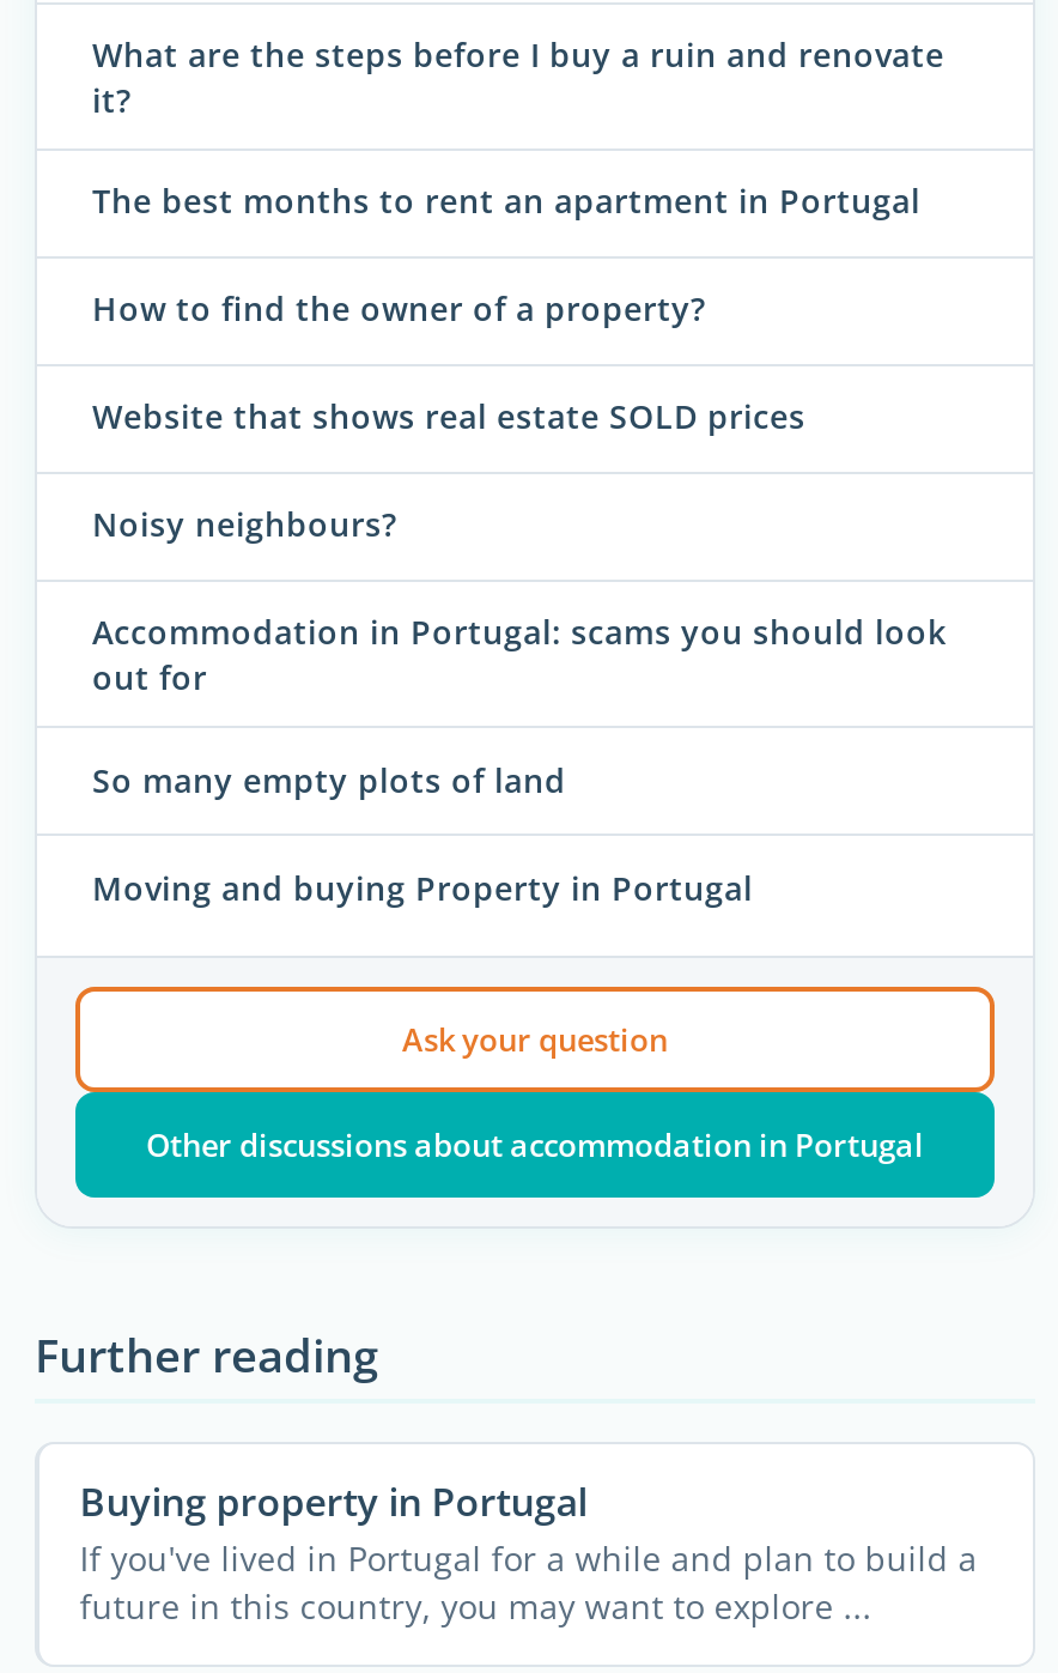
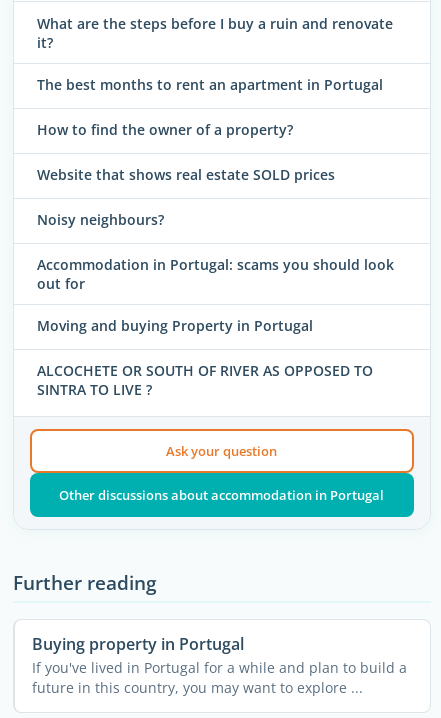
[92,755,566,801] So many empty plots of land -> none
moved [92,863,753,908] -> [37,316,313,335]: Moving and buying Property in Portugal
none -> [37,361,373,399] ALCOCHETE OR SOUTH OF RIVER AS OPPOSED TO | SINTRA TO LIVE ?

